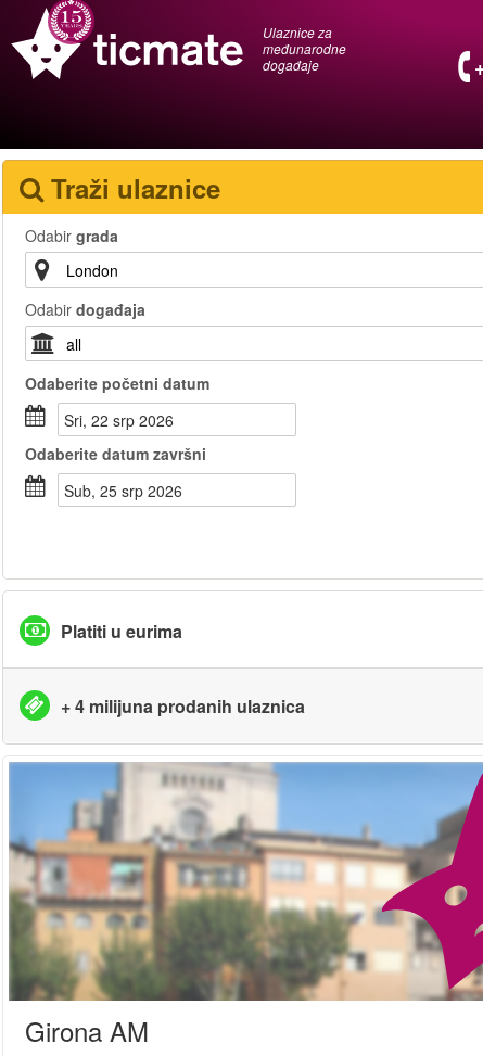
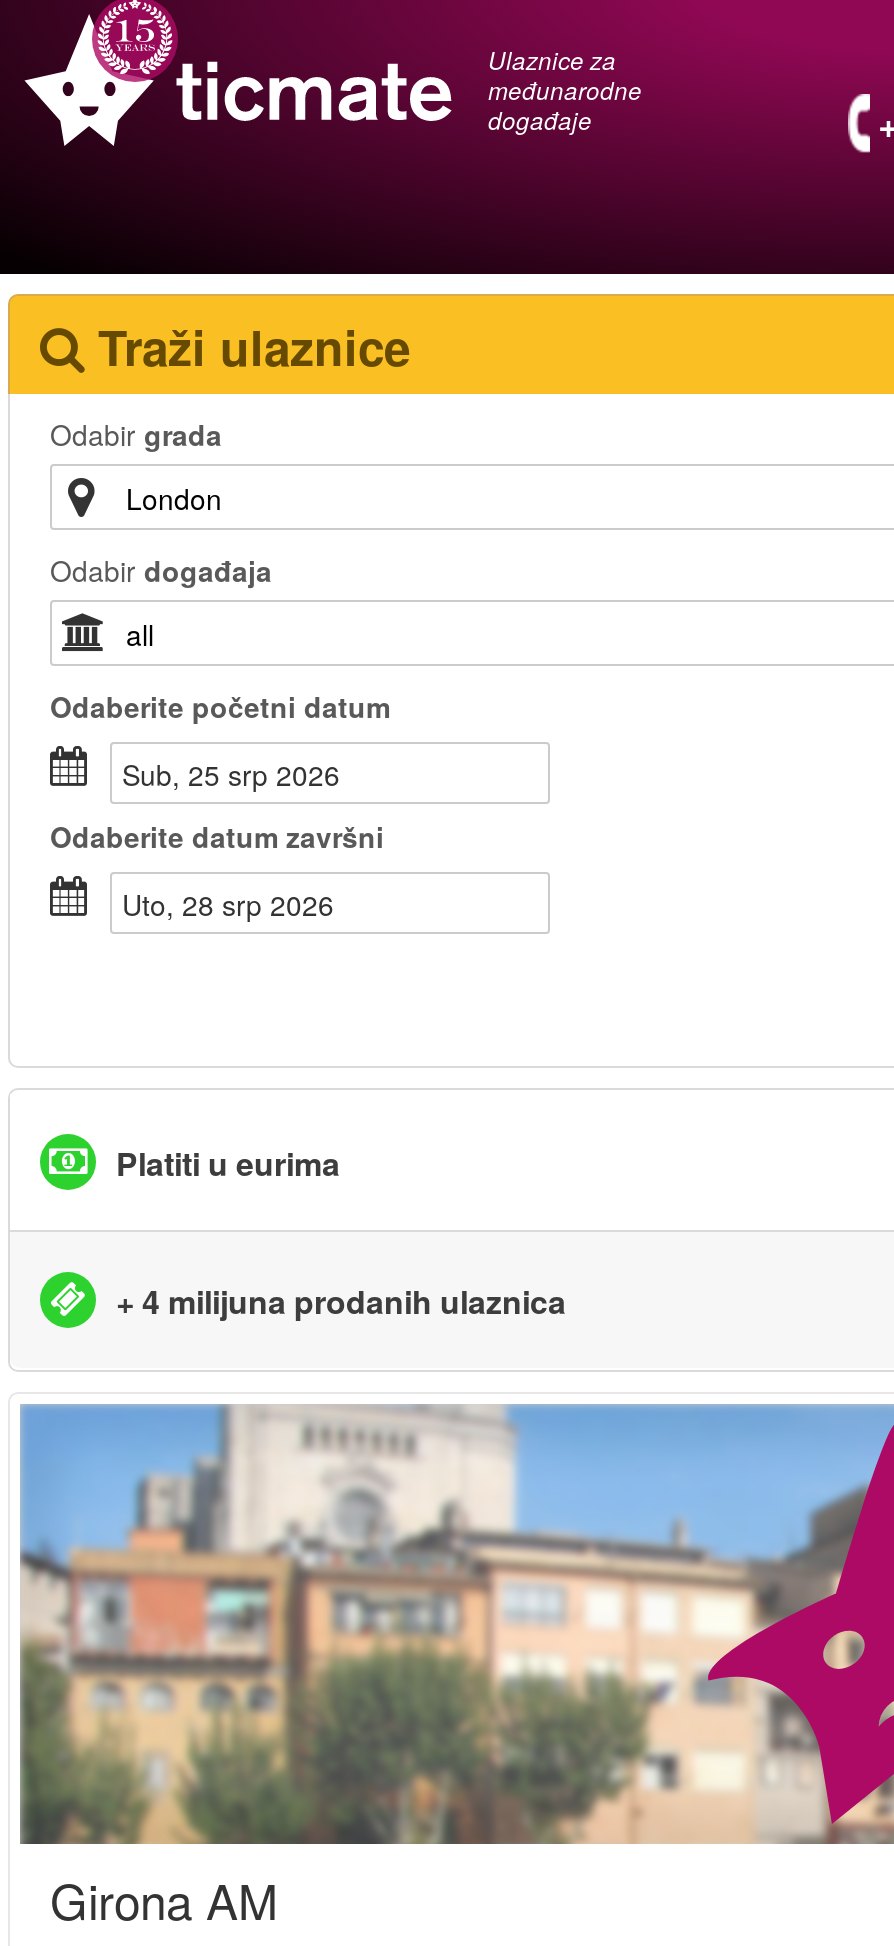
[74,409,174,431] sri, 22 srp 2026 -> [140,754,340,794] sub, 25 srp 2026
[74,480,182,501] sub, 25 srp 2026 -> [142,884,334,924] uto, 28 srp 2026

